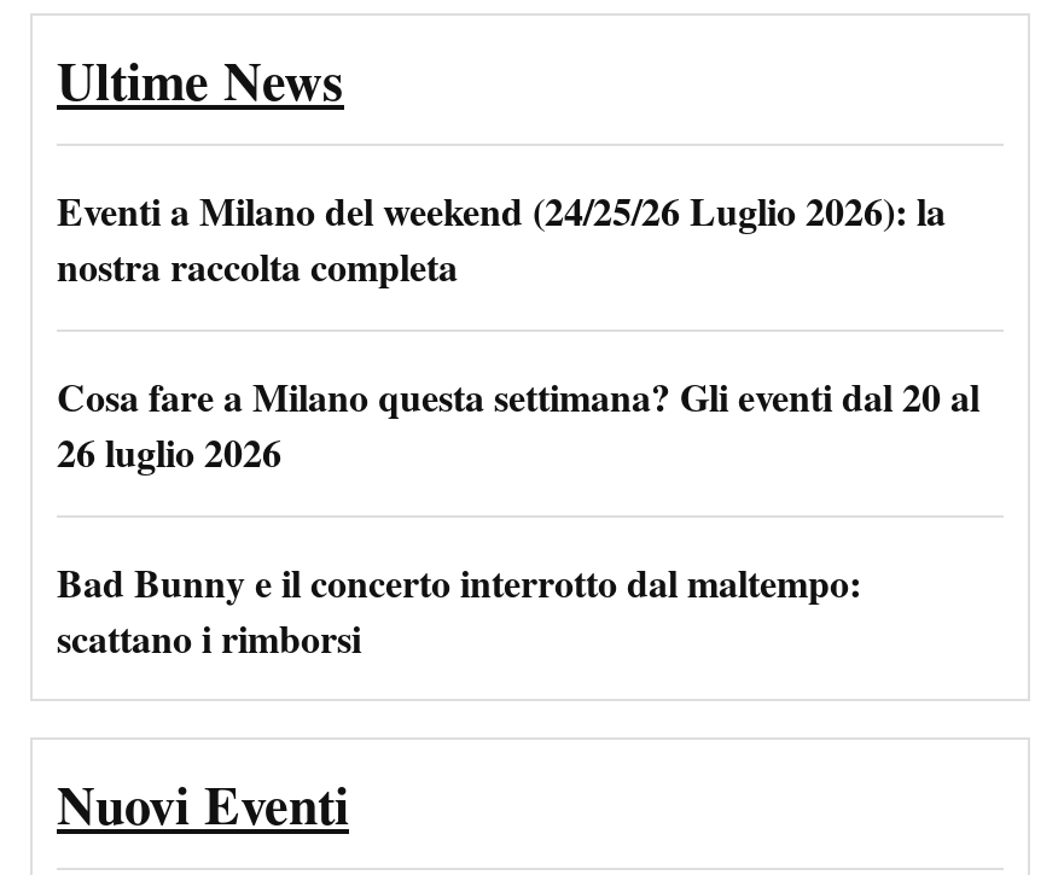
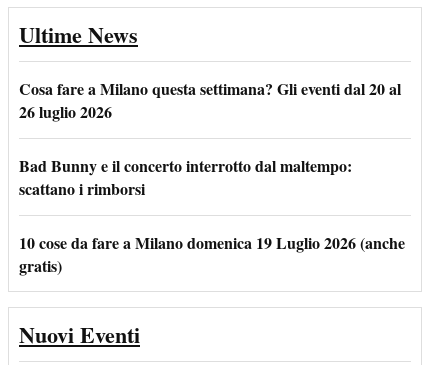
[57,182,946,293] Eventi a Milano del weekend (24/25/26 Luglio 2026): la | nostra raccolta completa -> none
moved [57,368,979,665] -> [19,77,401,200]: Cosa fare a Milano questa settimana? Gli eventi dal 20 al | 26 luglio 2026 | Bad Bunny e il concerto interrotto dal maltempo: | scattano i rimborsi
none -> [19,231,405,277] 10 cose da fare a Milano domenica 19 Luglio 2026 (anche | gratis)

